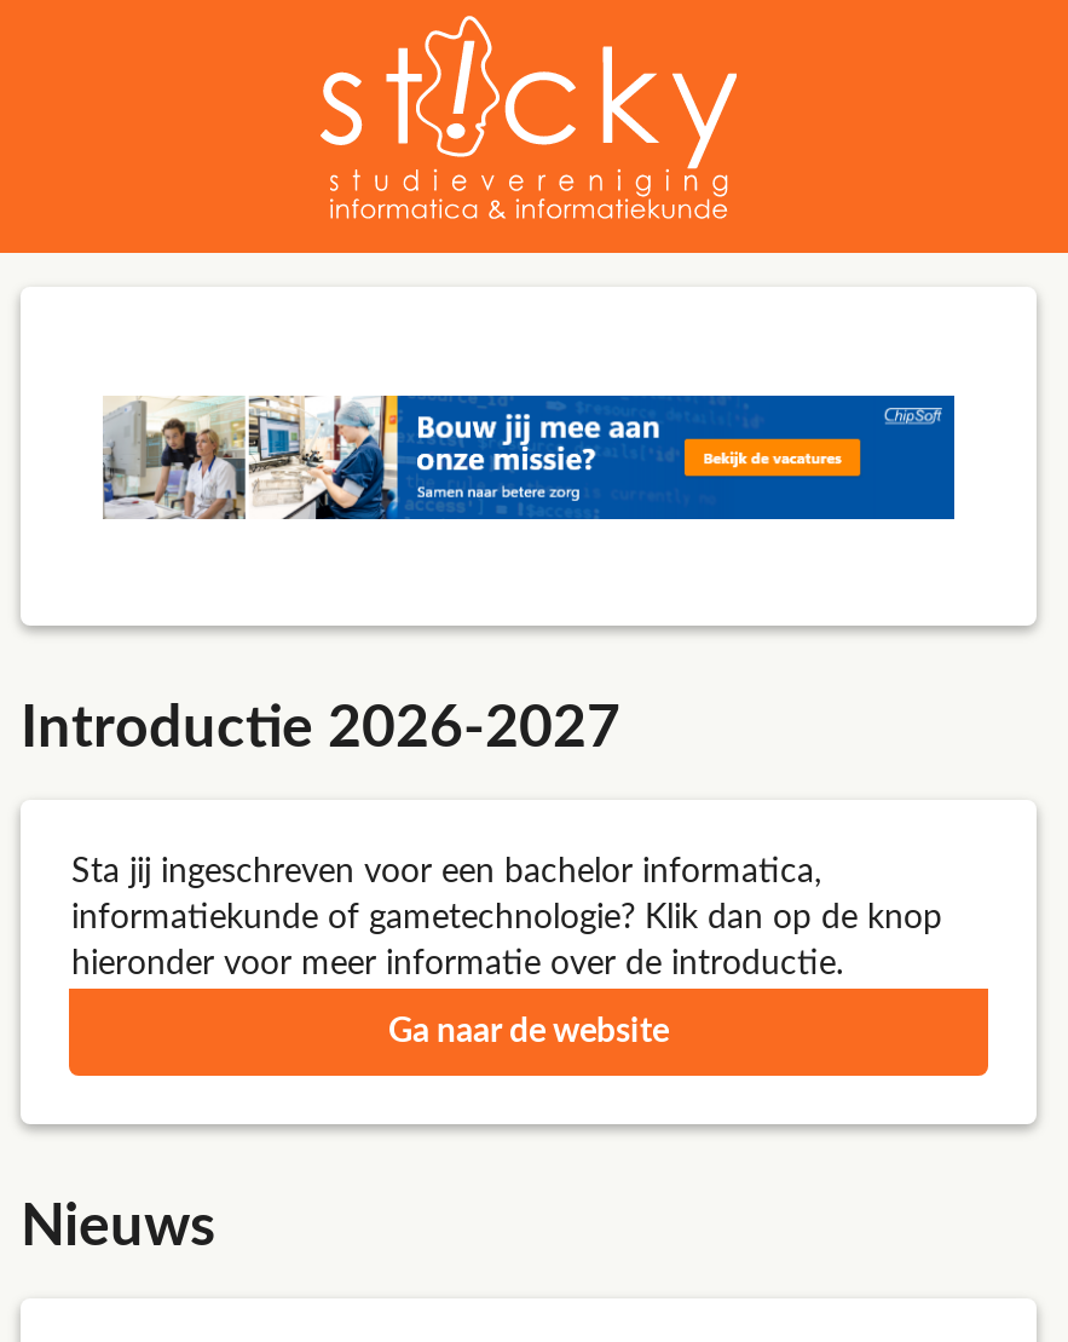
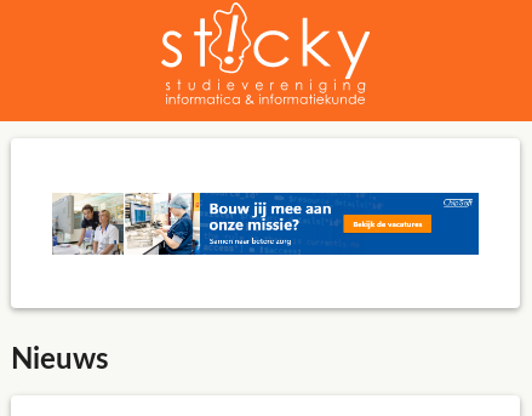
[21,701,942,1050] Introductie 2026-2027 | Sta jij ingeschreven voor een bachelor informatica, | informatiekunde of gametechnologie? Klik dan op de knop | hieronder voor meer informatie over de introductie. | Ga naar de website -> none

